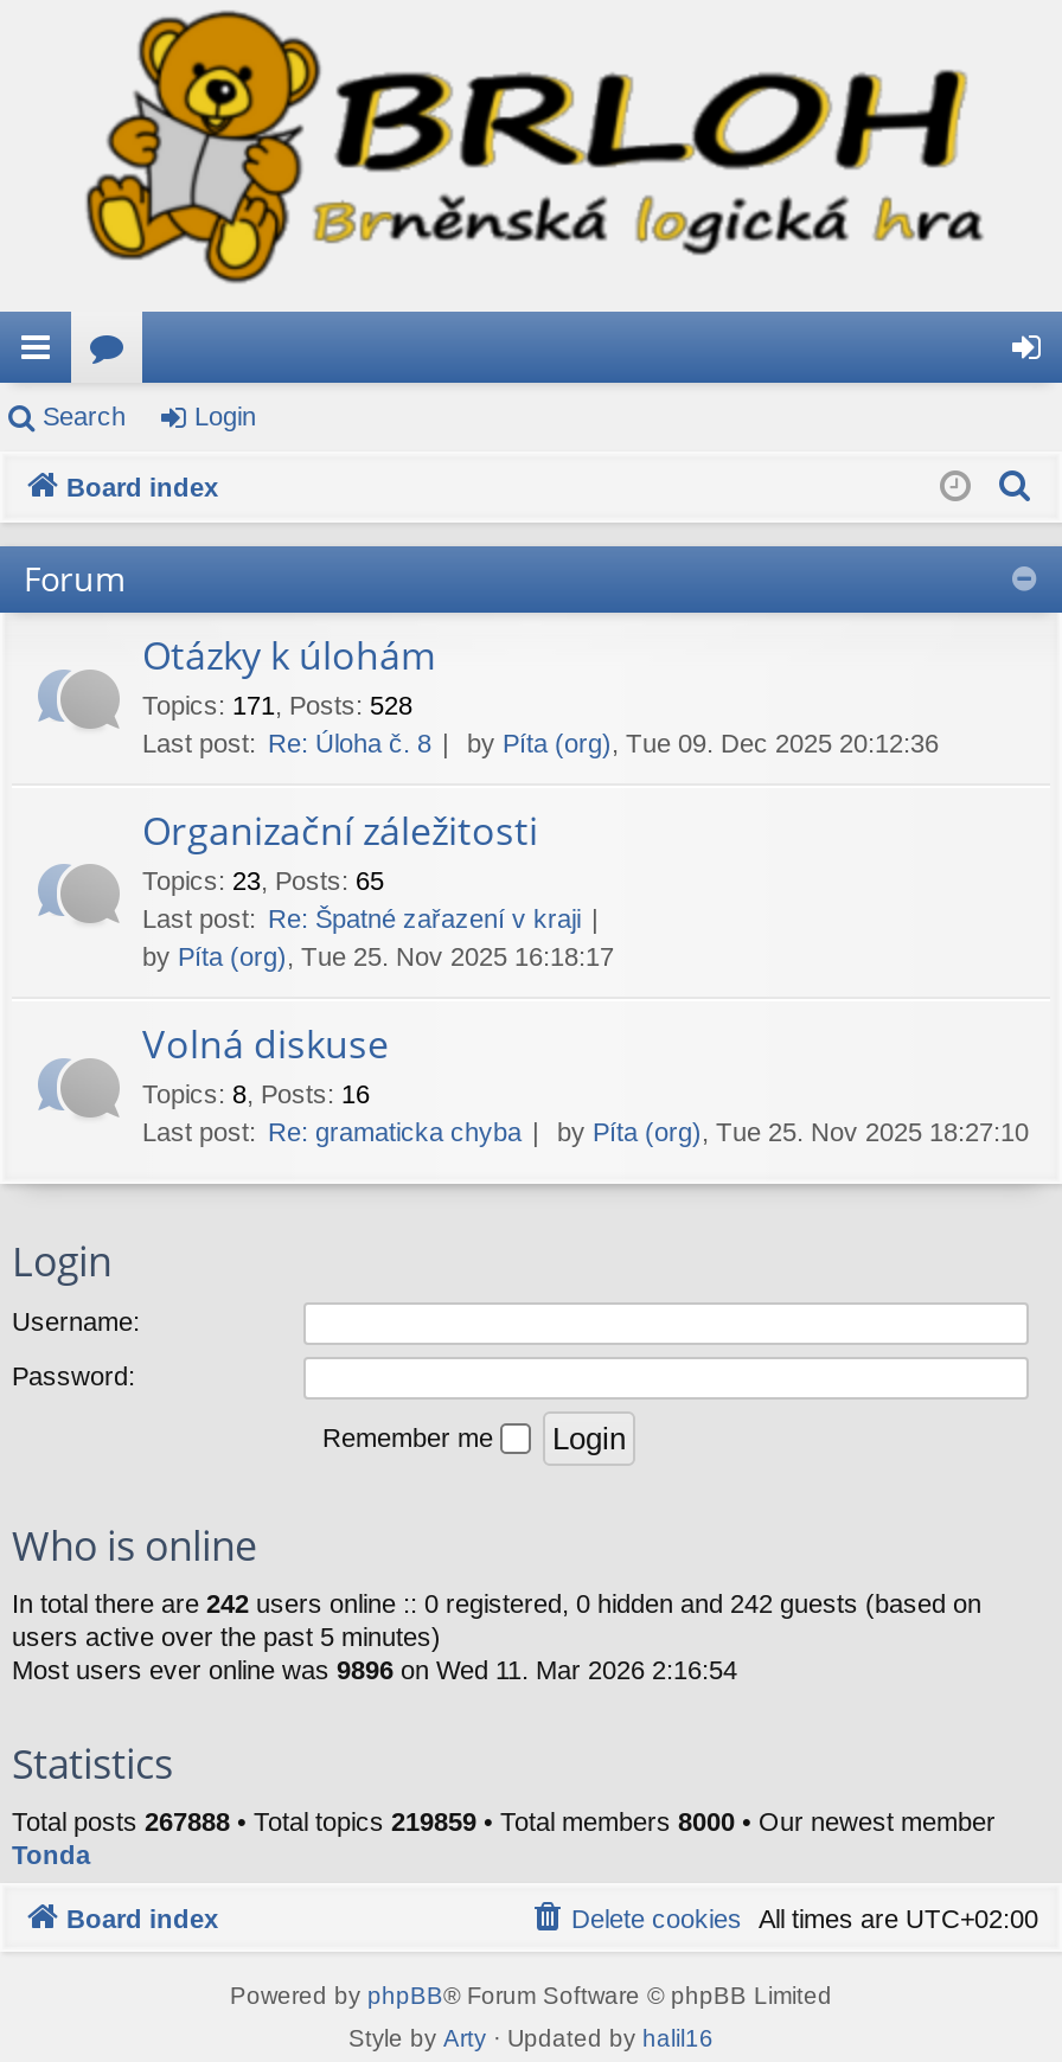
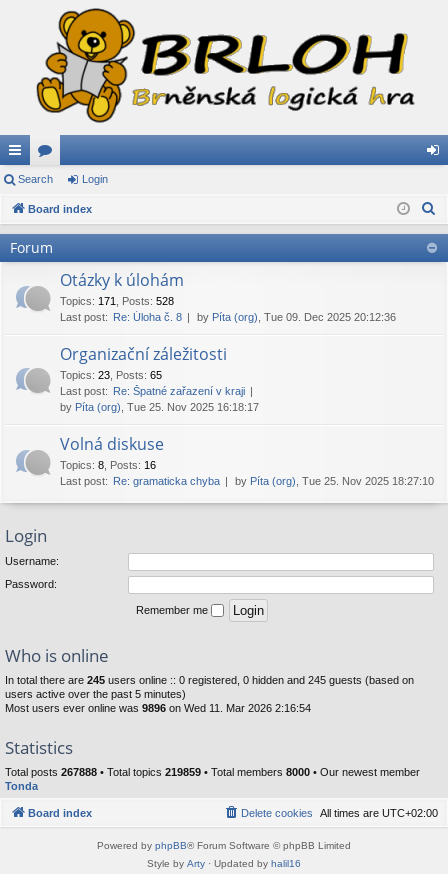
[12,1588,981,1617] In total there are 242 users online :: 0 registered, 0 hidden and 242 guests (based on -> [5,674,414,686] In total there are 245 users online :: 0 registered, 0 hidden and 245 guests (based on

